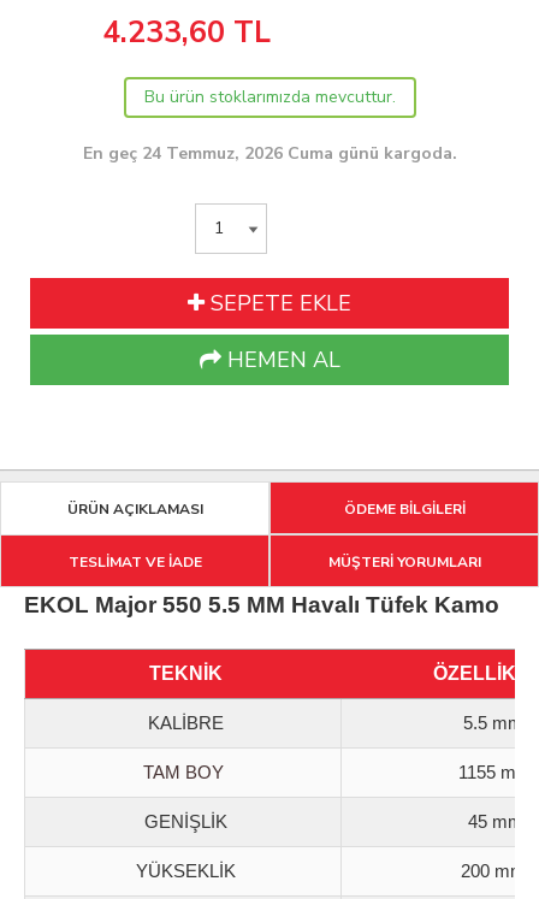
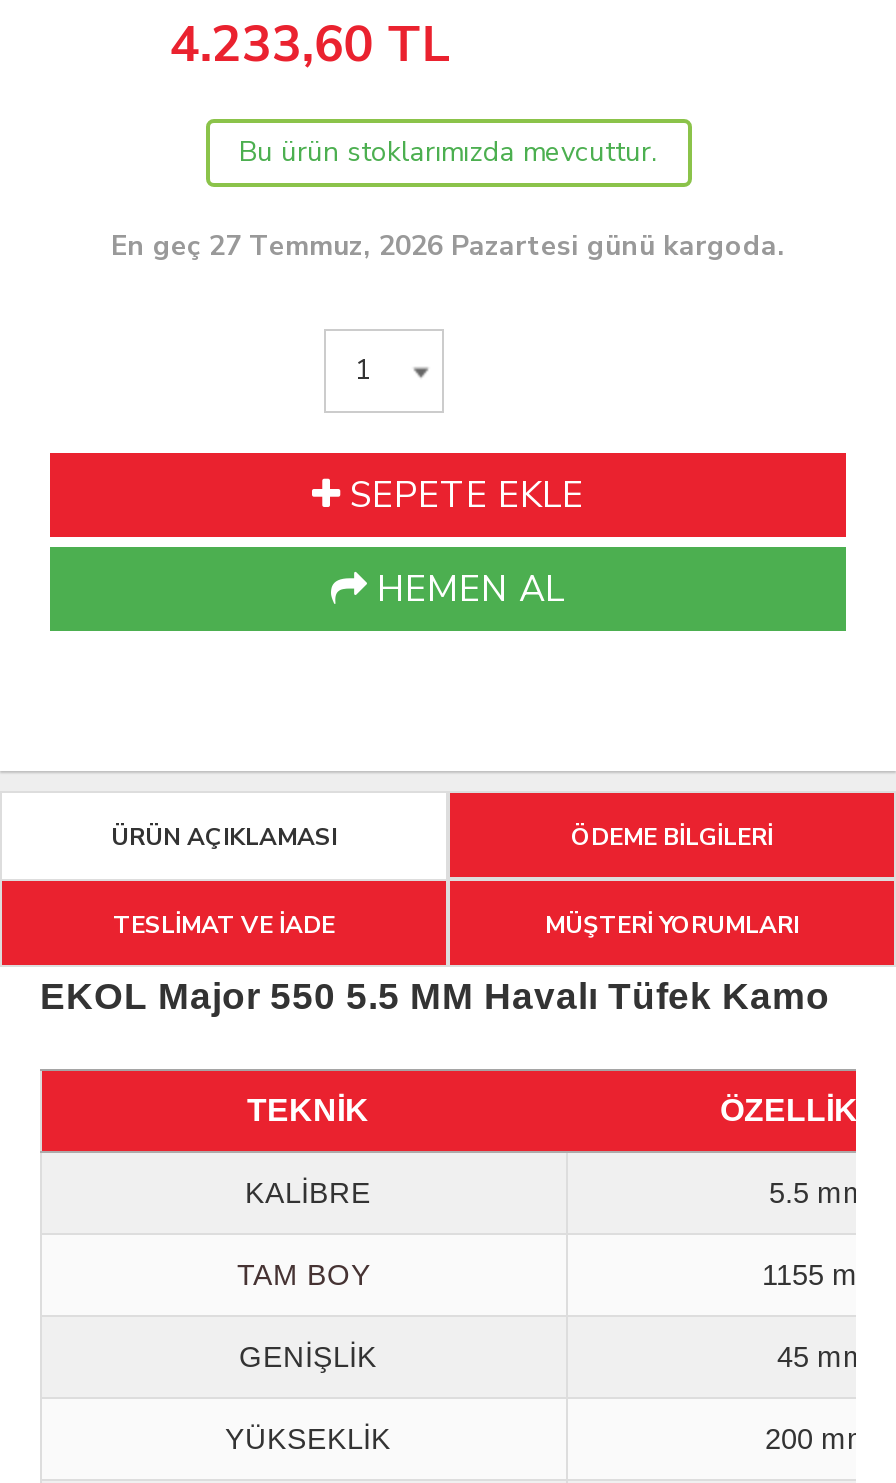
[82,142,457,165] En geç 24 Temmuz, 2026 Cuma günü kargoda. -> [111,227,785,265] En geç 27 Temmuz, 2026 Pazartesi günü kargoda.

